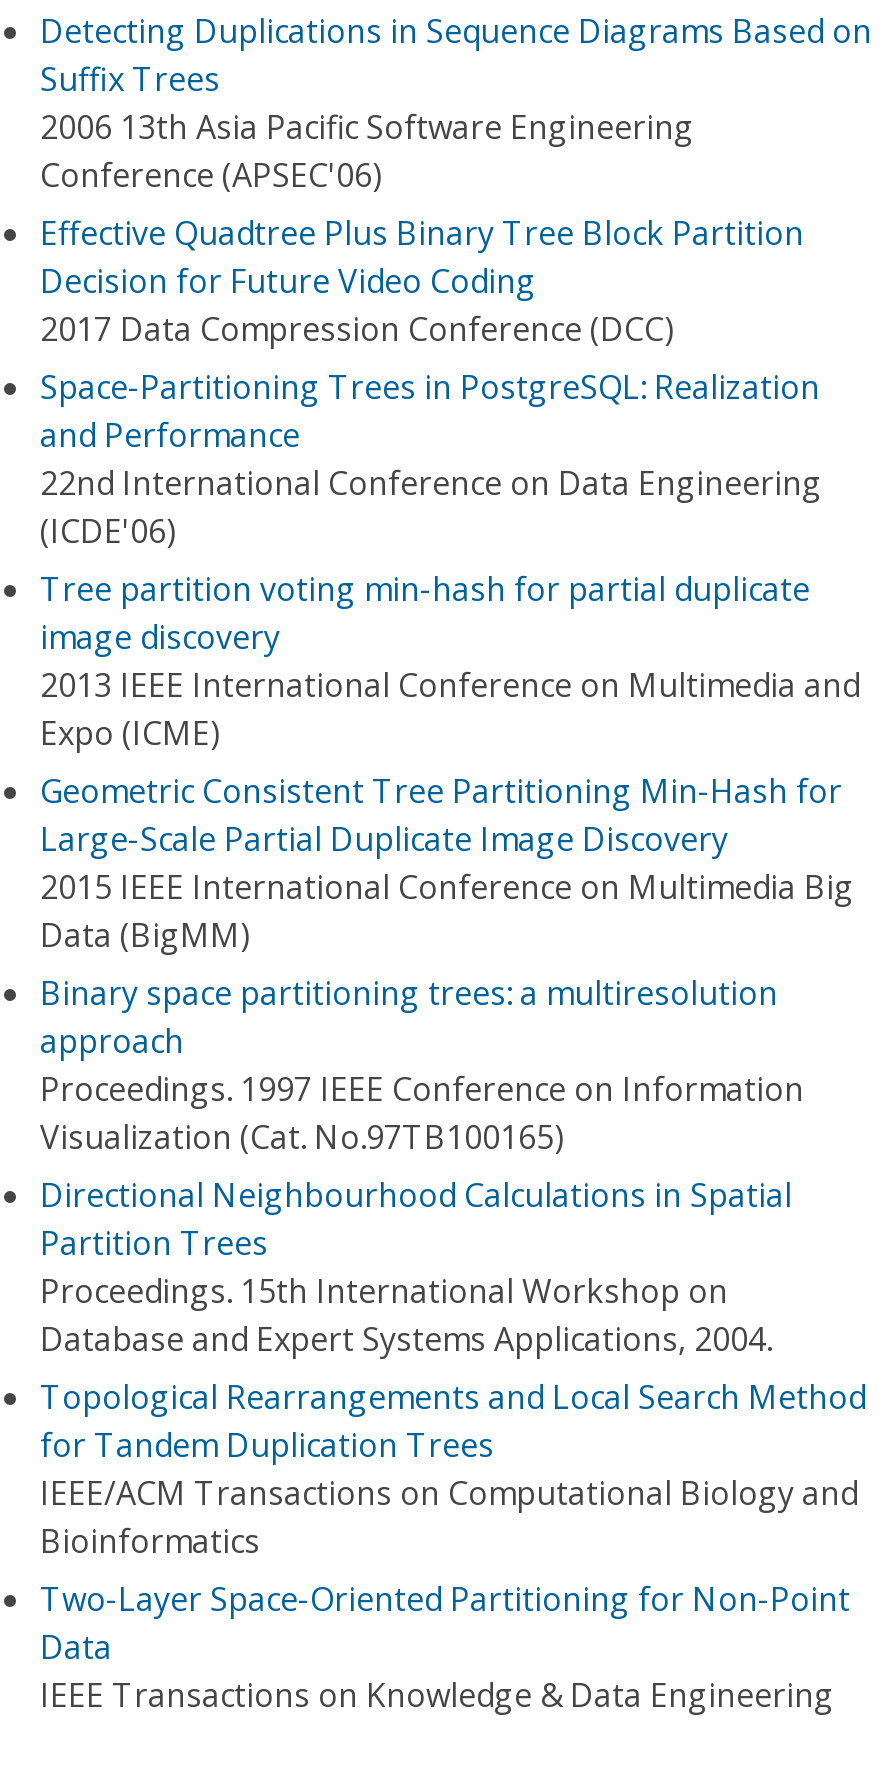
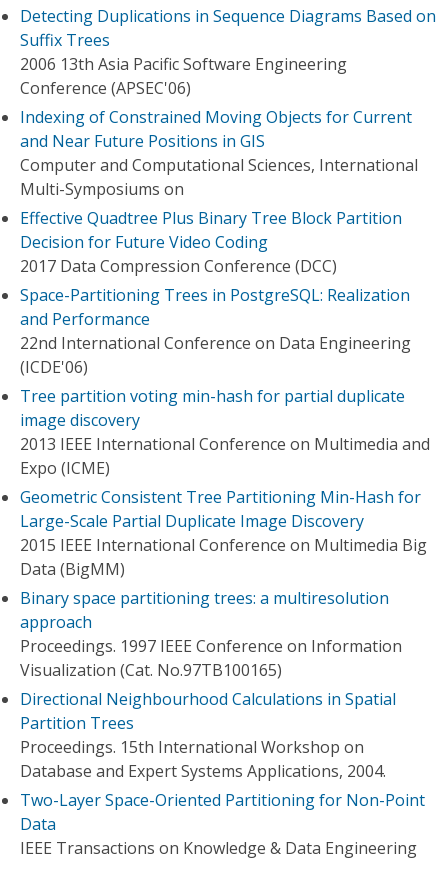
none -> [20,106,418,200] Indexing of Constrained Moving Objects for Current | and Near Future Positions in GIS | Computer and Computational Sciences, International | Multi-Symposiums on
moved [40,211,860,1361] -> [20,207,430,782]: Effective Quadtree Plus Binary Tree Block Partition | Decision for Future Video Coding | 2017 Data Compression Conference (DCC) | ... | Proceedings. 15th International Workshop on | Database and Expert Systems Applications, 2004.
[40,1375,866,1563] Topological Rearrangements and Local Search Method | for Tandem Duplication Trees | IEEE/ACM Transactions on Computational Biology and | Bioinformatics -> none

